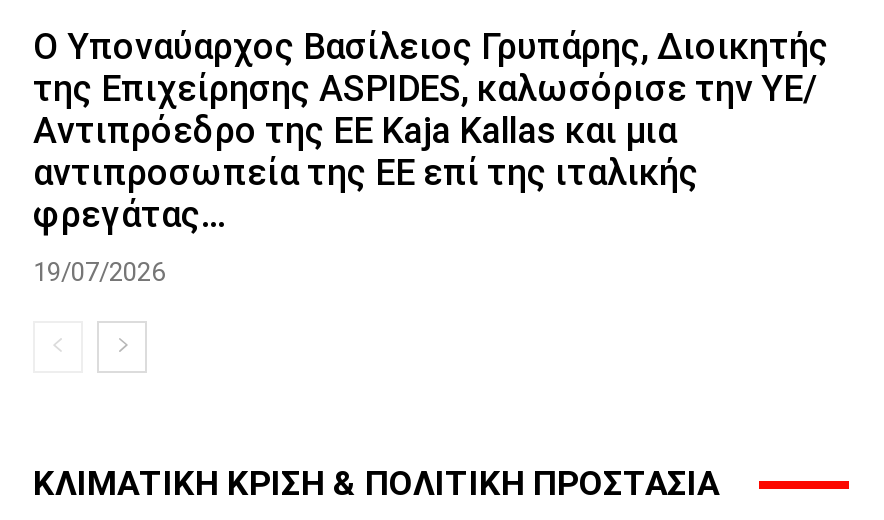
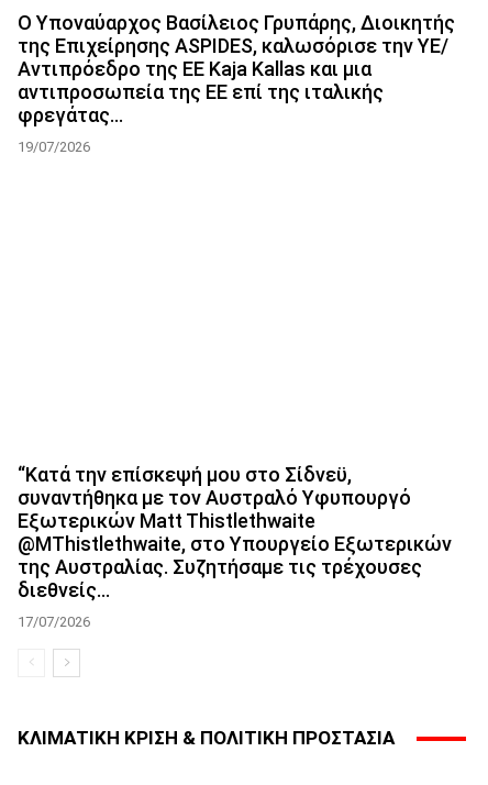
none -> [18,463,452,630] “Κατά την επίσκεψή μου στο Σίδνεϋ, | συναντήθηκα με τον Αυστραλό Υφυπουργό | Εξωτερικών Matt Thistlethwaite | @MThistlethwaite, στο Υπουργείο Εξωτερικών | της Αυστραλίας. Συζητήσαμε τις τρέχουσες | διεθνείς... | 17/07/2026

